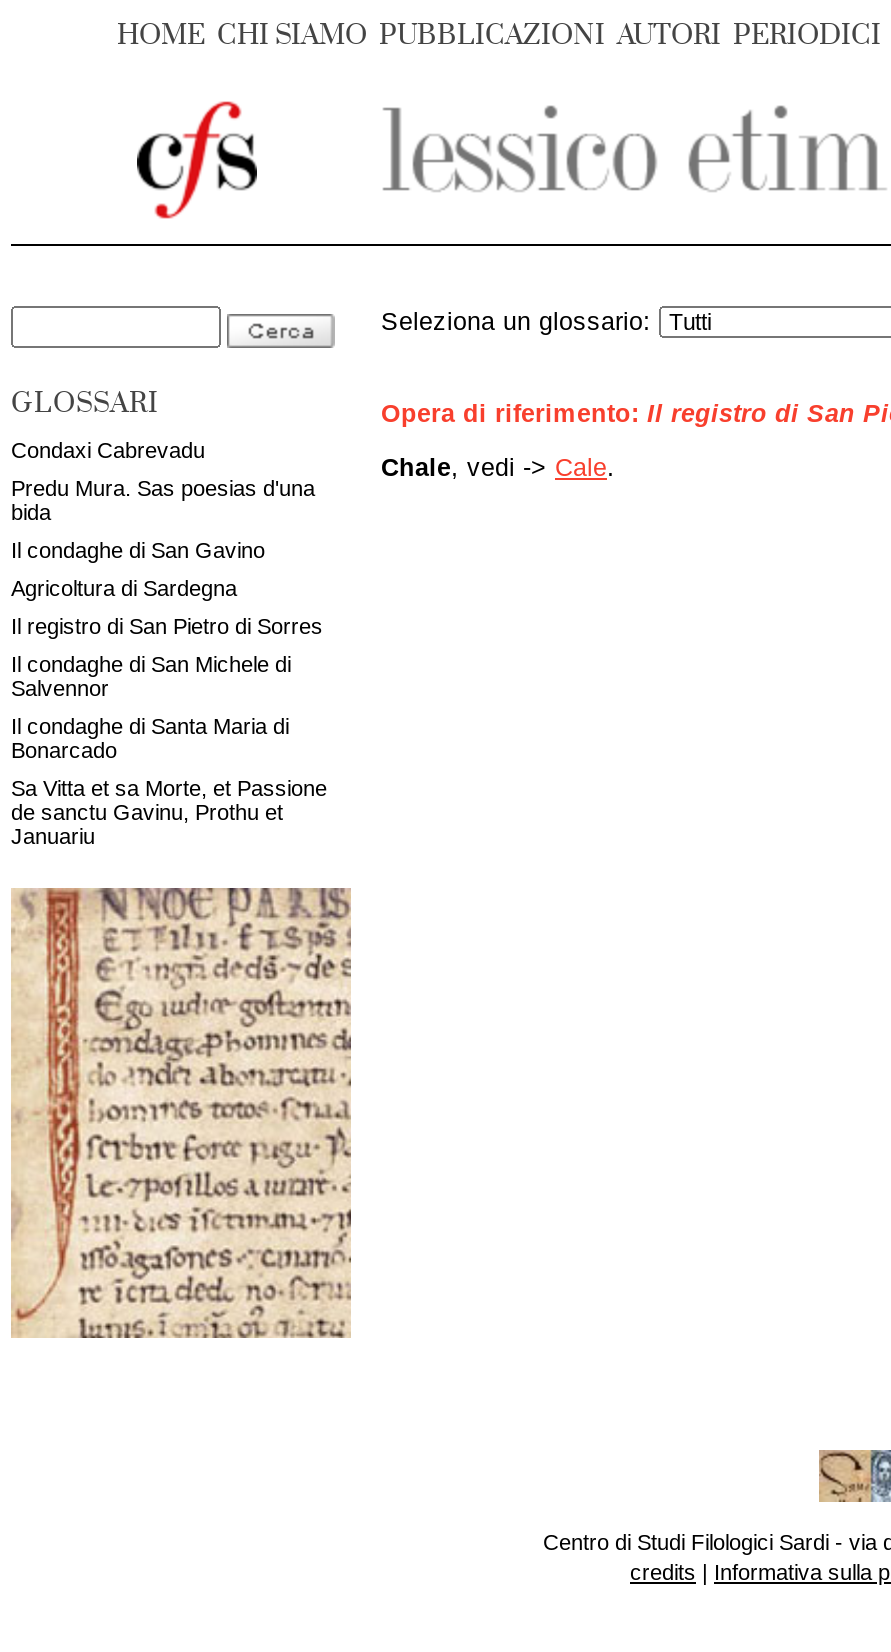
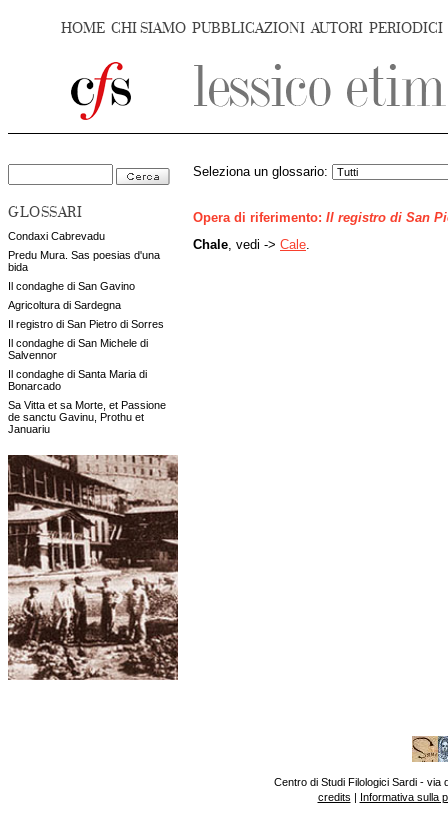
[9,886,353,1340] [image] -> [7,454,179,681] [image]

